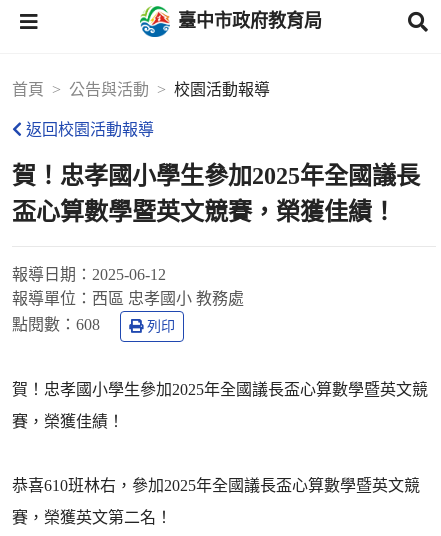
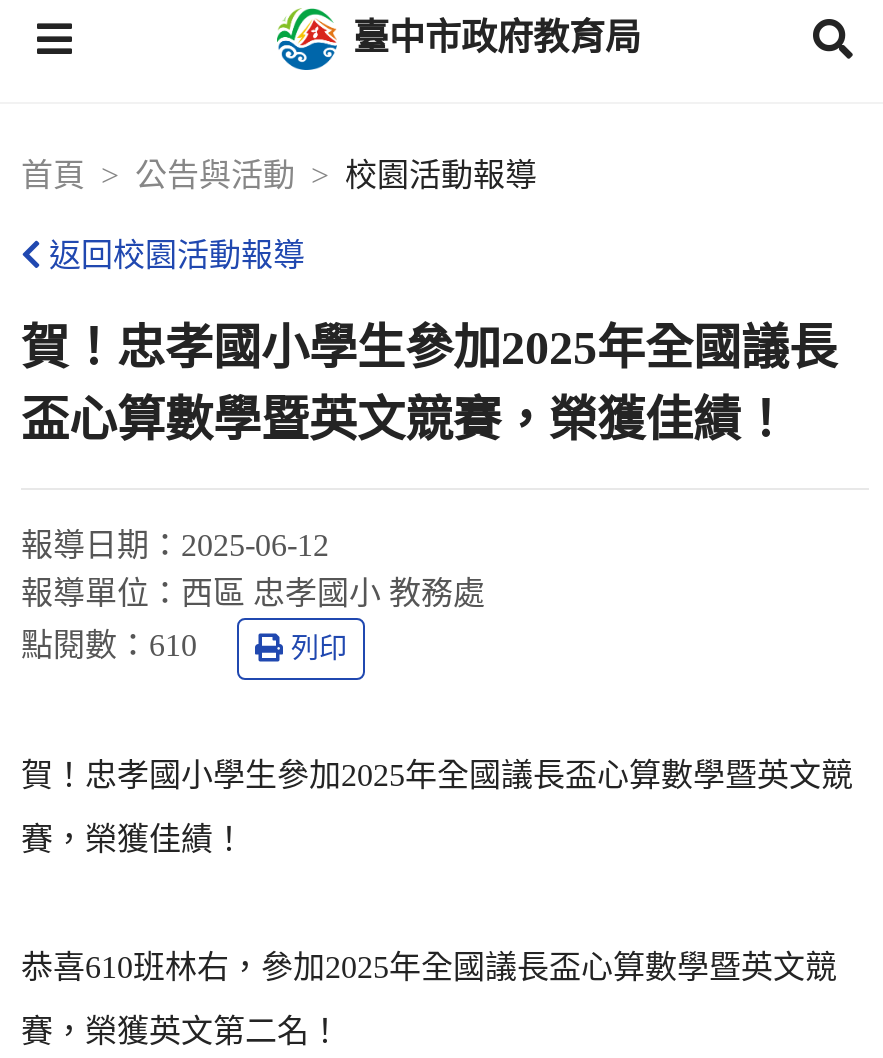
[12,316,100,333] 點閱數：608 -> [21,628,197,662] 點閱數：610

